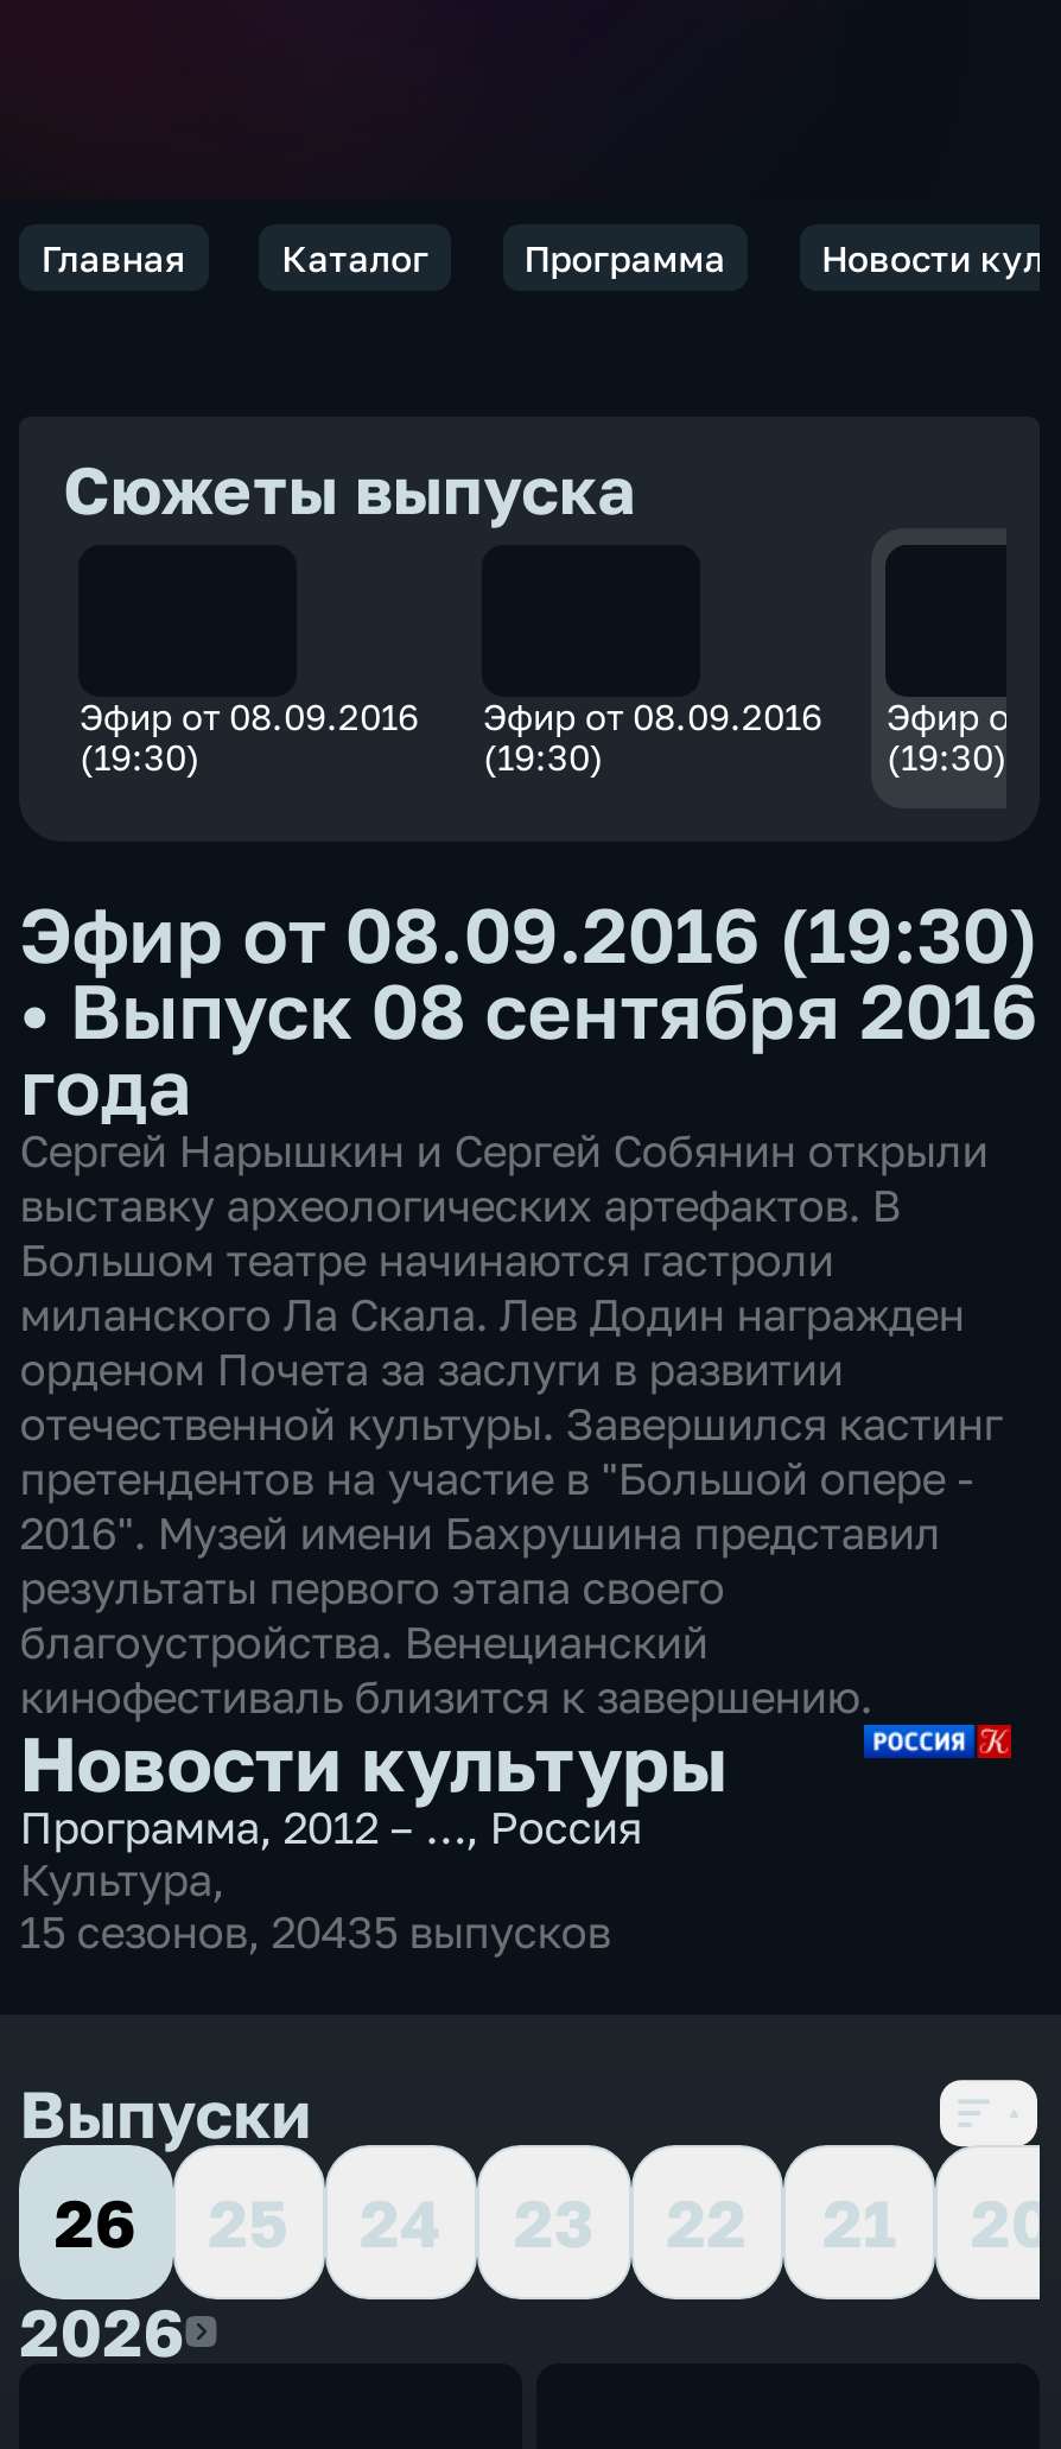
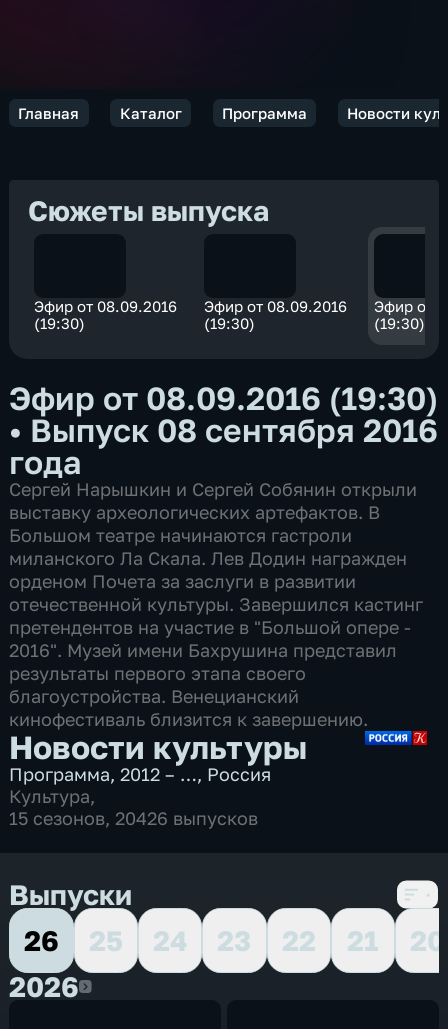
[19,1906,610,1958] 15 сезонов, 20435 выпусков -> [9,807,258,829] 15 сезонов, 20426 выпусков

